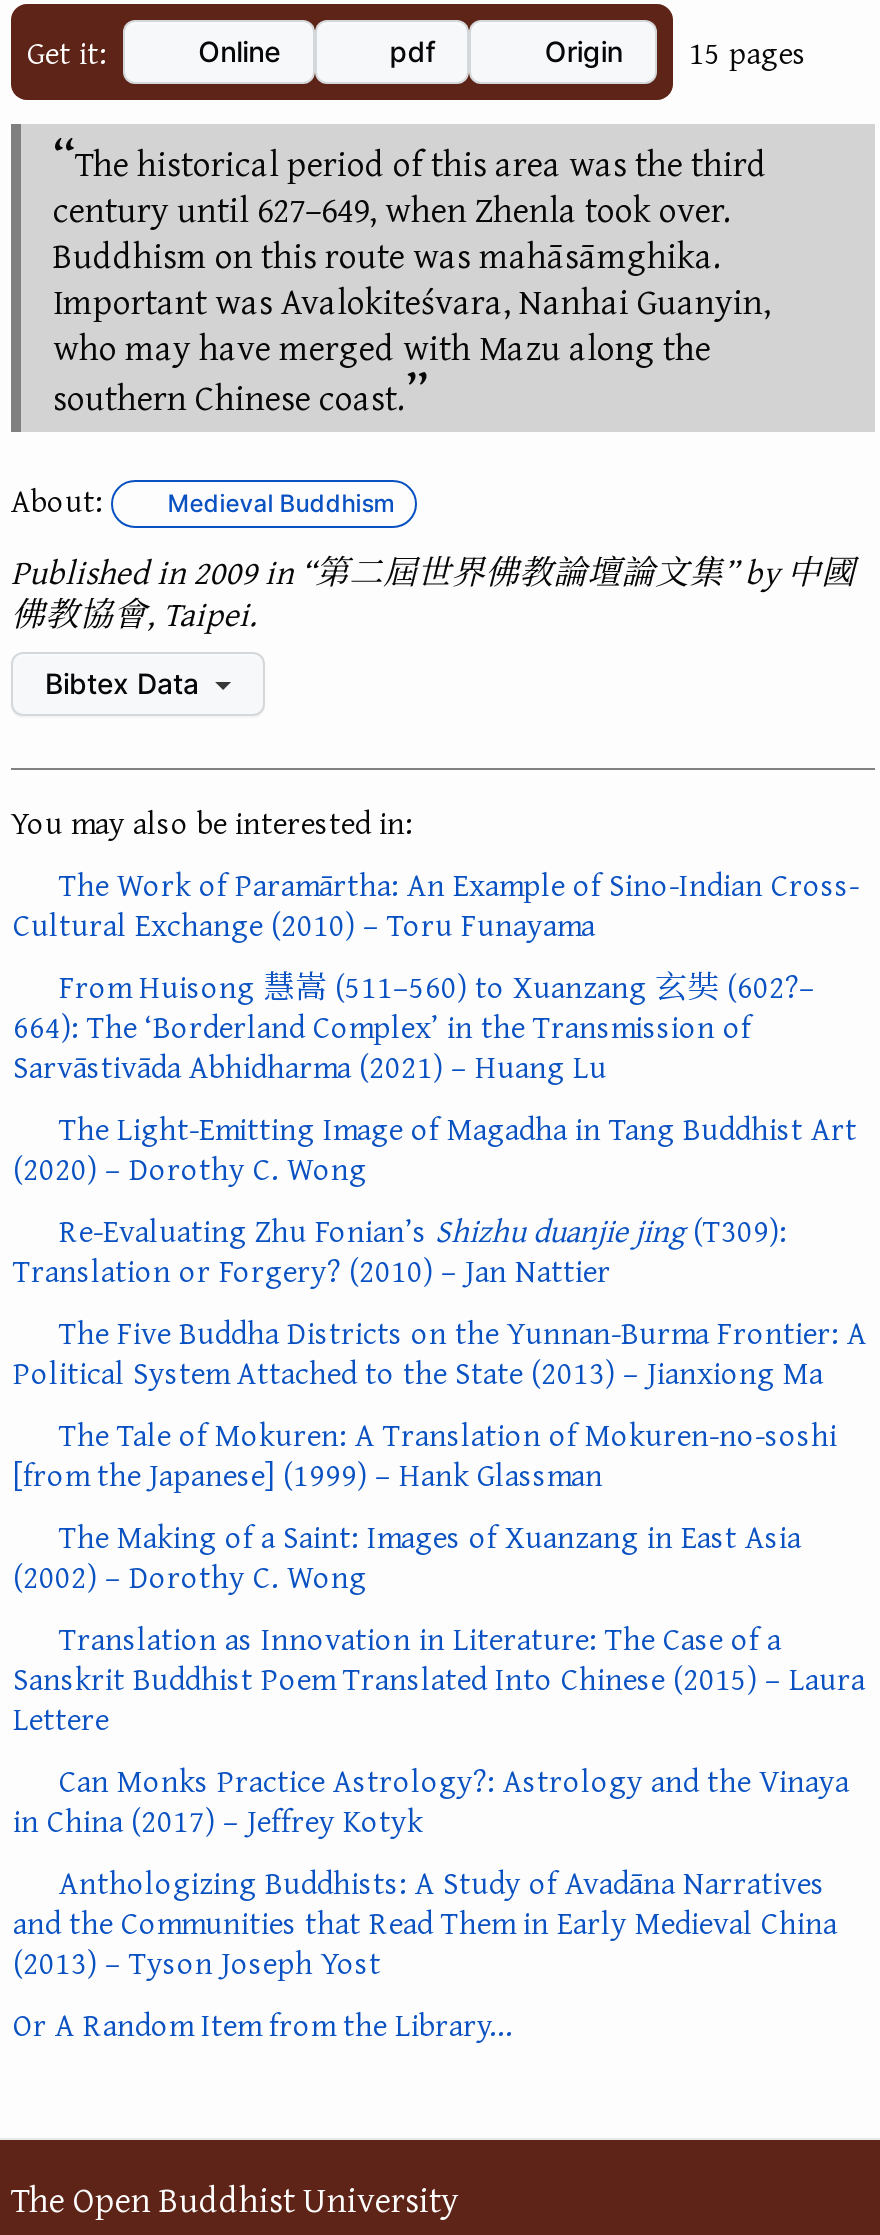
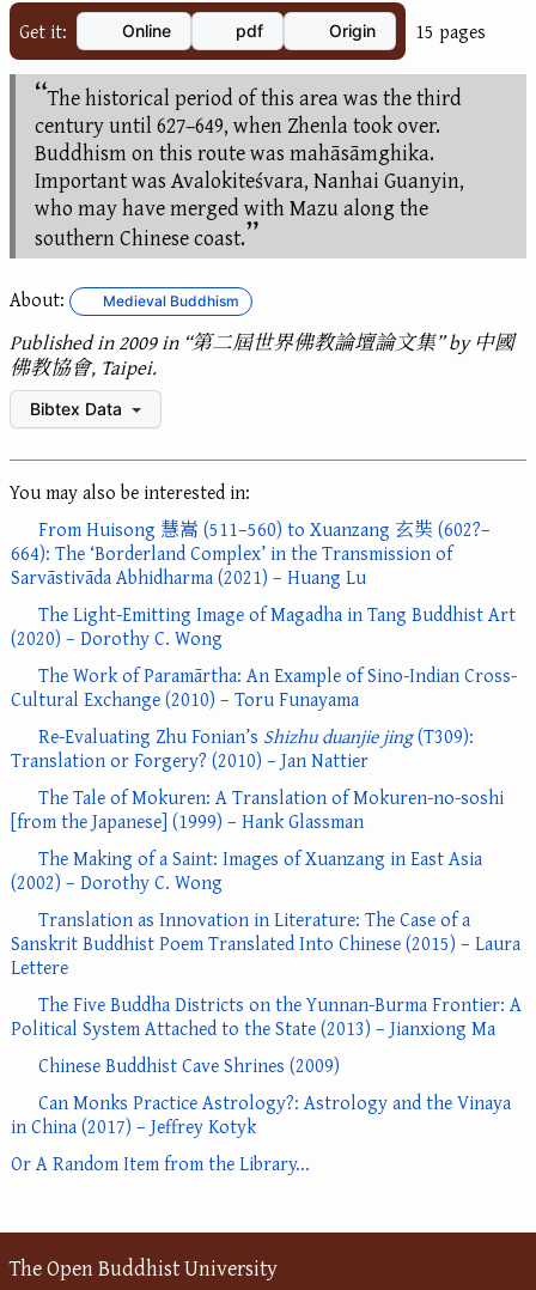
moved [13,860,859,948] -> [11,661,517,713]: The Work of Paramārtha: An Example of Sino-Indian Cross- | Cultural Exchange (2010) – Toru Funayama
moved [13,1308,867,1396] -> [11,990,522,1042]: The Five Buddha Districts on the Yunnan-Burma Frontier: A | Political System Attached to the State (2013) – Jianxiong Ma
none -> [38,1051,340,1079] Chinese Buddhist Cave Shrines (2009)
moved [13,1756,849,1844] -> [11,1088,511,1140]: Can Monks Practice Astrology?: Astrology and the Vinaya | in China (2017) – Jeffrey Kotyk
[13,1858,837,1986] Anthologizing Buddhists: A Study of Avadāna Narratives | and the Communities that Read Them in Early Medieval China | (2013) – Tyson Joseph Yost -> none

